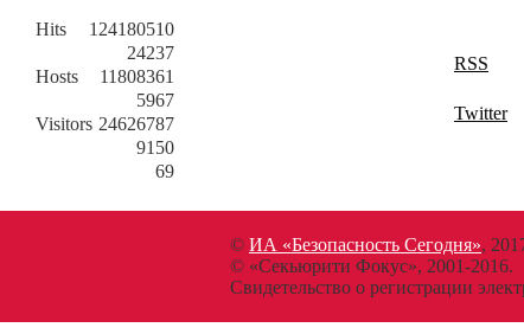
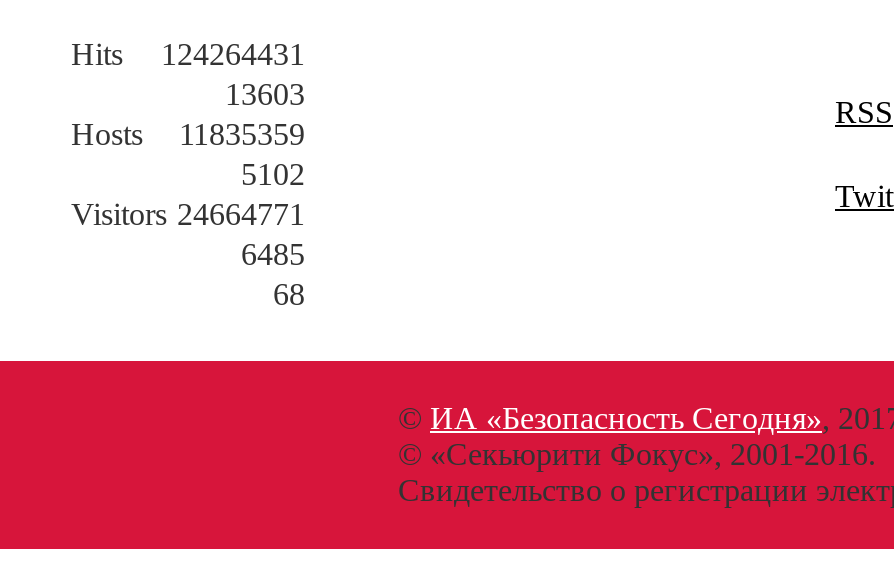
[36,19,175,39] Hits 124180510 -> [71,37,305,71] Hits 124264431
[127,43,175,63] 24237 -> [225,77,305,111] 13603
[36,66,175,86] Hosts 11808361 -> [71,117,305,151] Hosts 11835359
[137,90,175,110] 5967 -> [241,157,305,191] 5102
[36,114,175,134] Visitors 24626787 -> [71,197,305,231] Visitors 24664771
[137,137,175,158] 9150 -> [241,237,305,271] 6485
[156,161,175,181] 69 -> [273,277,305,311] 68

